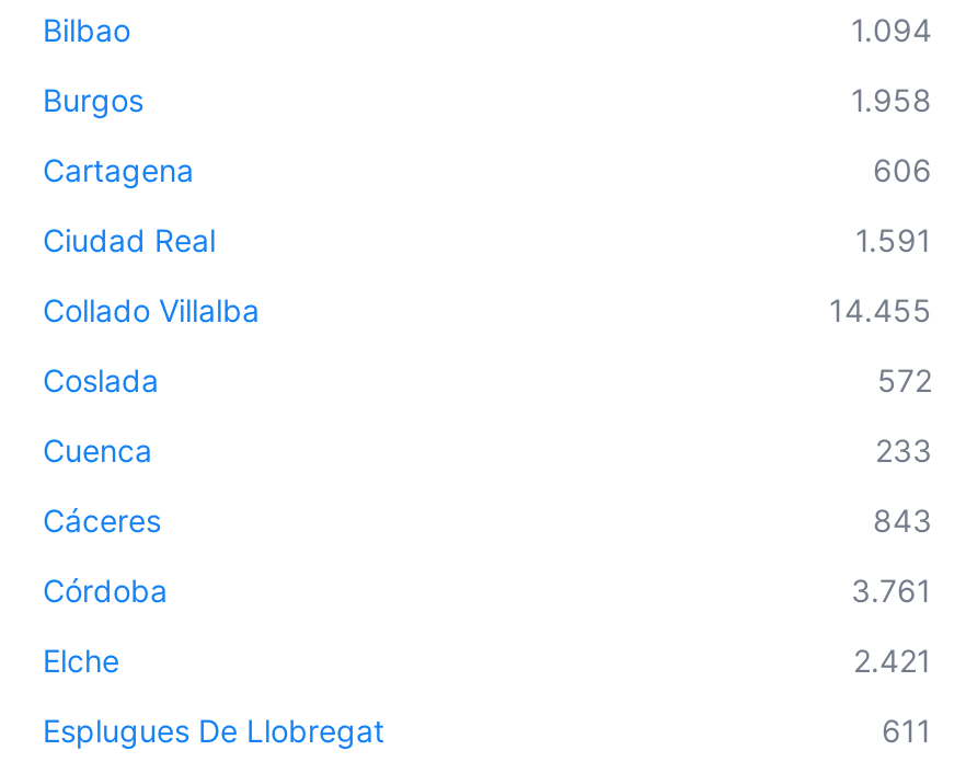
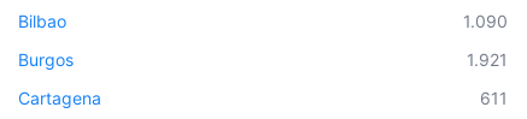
[851,10,932,47] 1.094 -> [463,10,508,31] 1.090
[851,80,932,117] 1.958 -> [467,49,508,69] 1.921
[43,150,932,748] 606 | Ciudad Real | 1.591 | Collado Villalba | 14.455 | Coslada | 572 | Cuenca | 233 | Cáceres | 843 | Córdoba | 3.761 | Elche | 2.421 | Esplugues De Llobregat -> none

